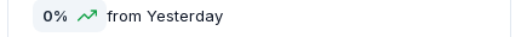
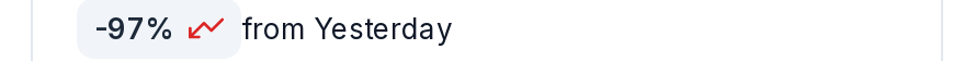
[42,5,223,25] 0% from Yesterday -> [94,10,452,46] -97% from Yesterday

